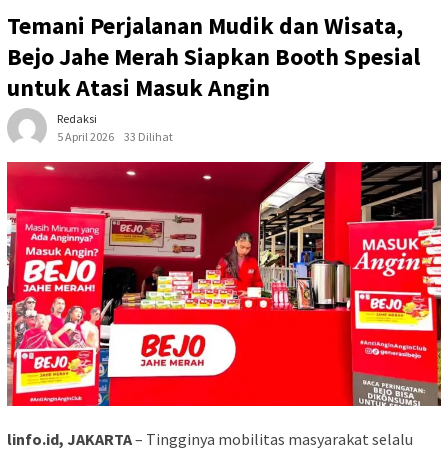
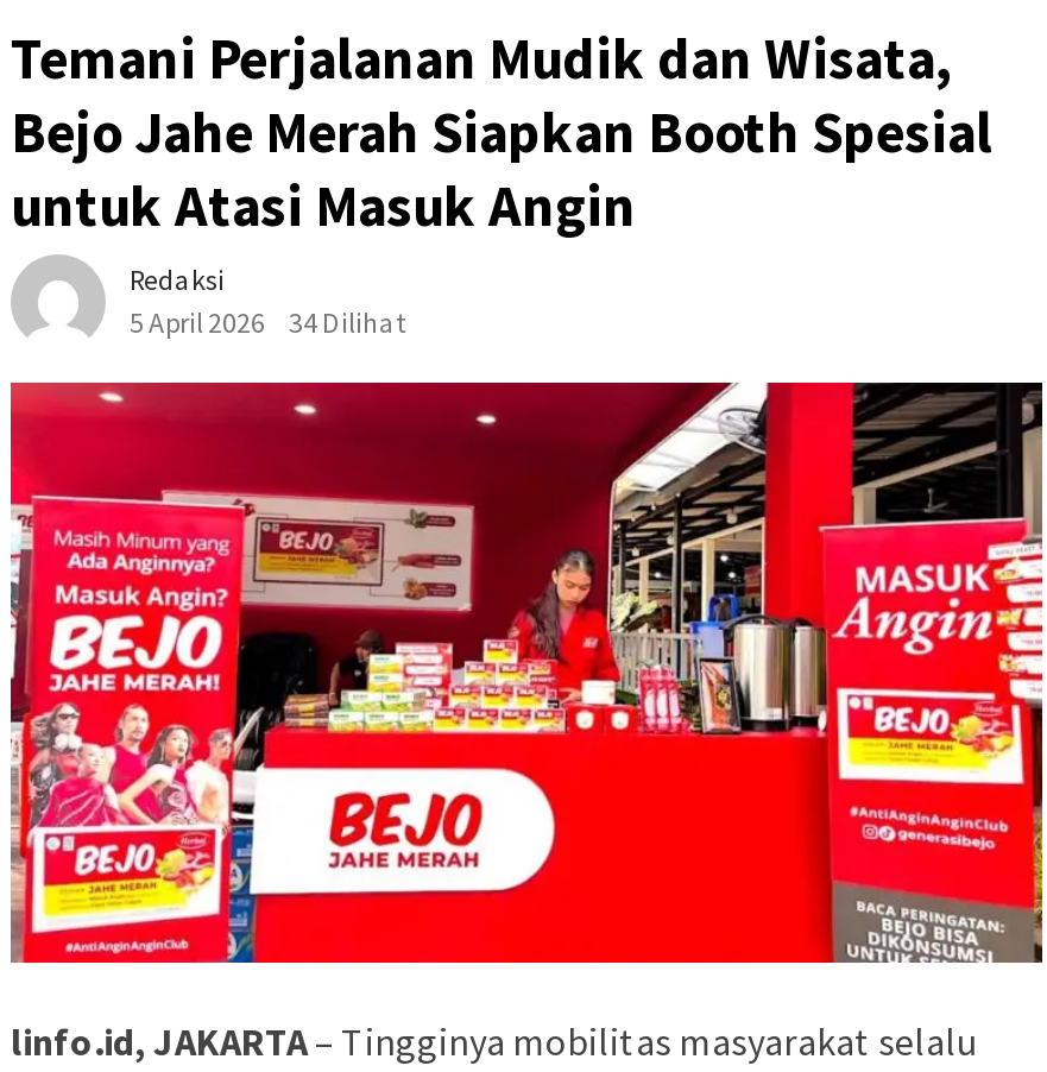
[57,129,173,144] 5 April 2026 33 Dilihat -> [130,305,405,341] 5 April 2026 34 Dilihat

